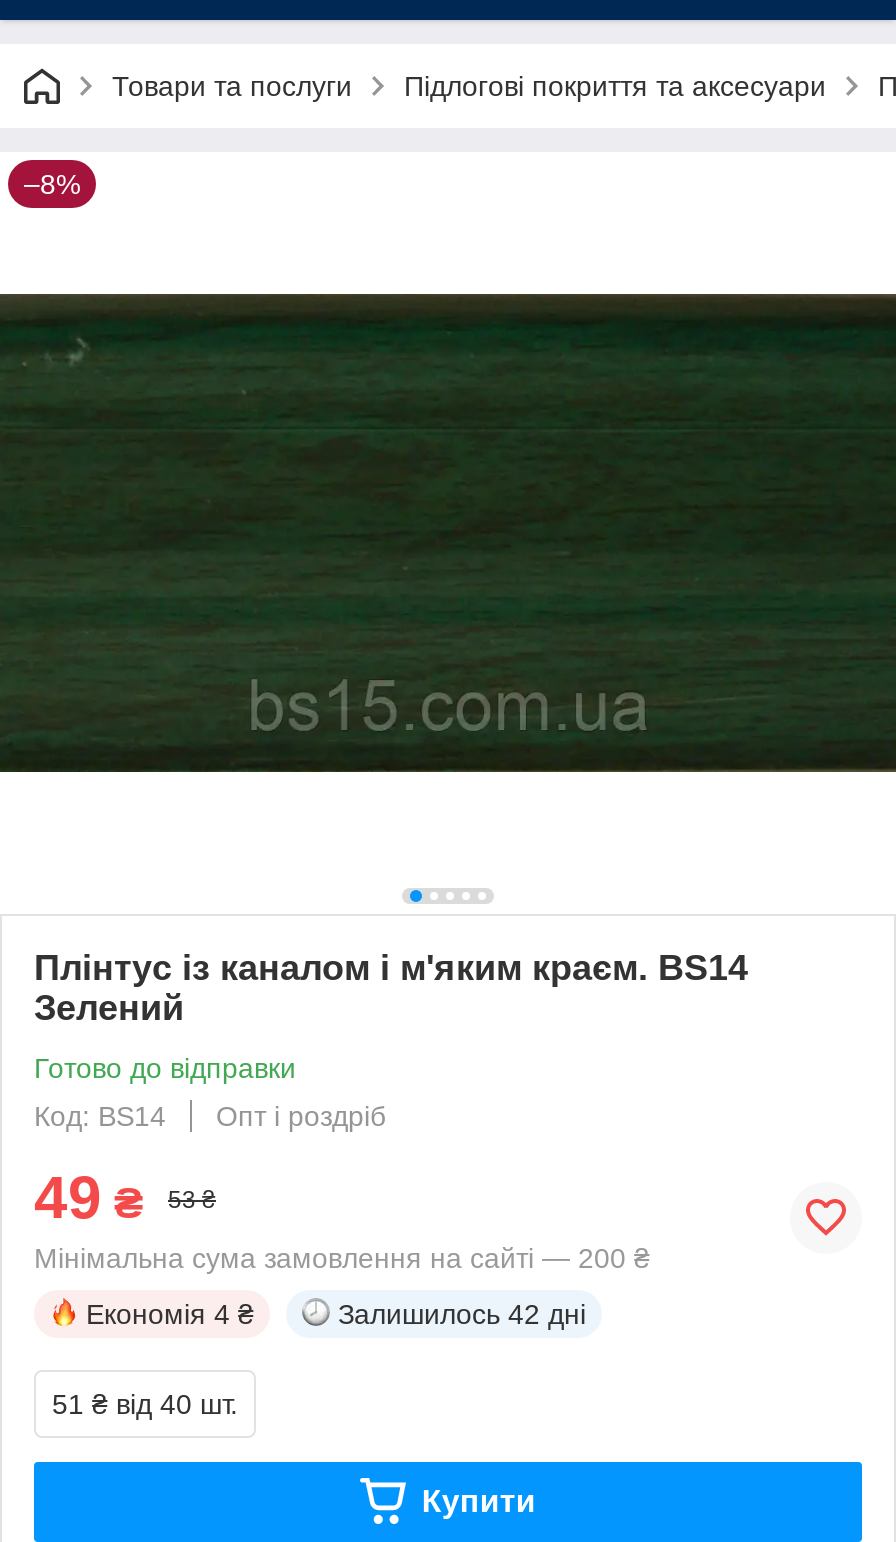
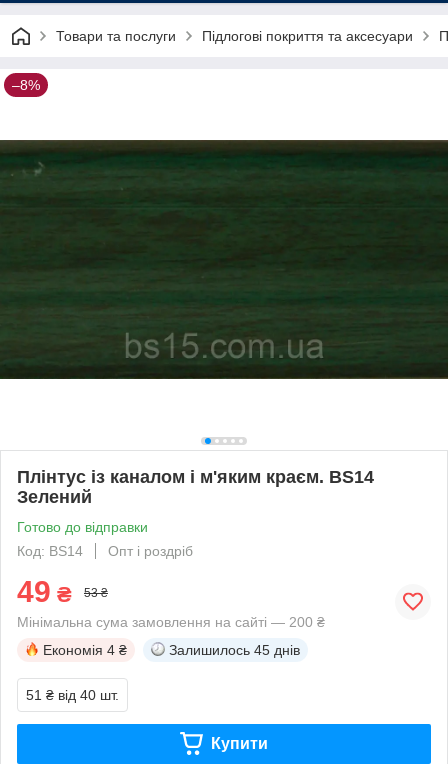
[338,1298,586,1330] Залишилось 42 дні -> [169,642,300,658] Залишилось 45 днів

